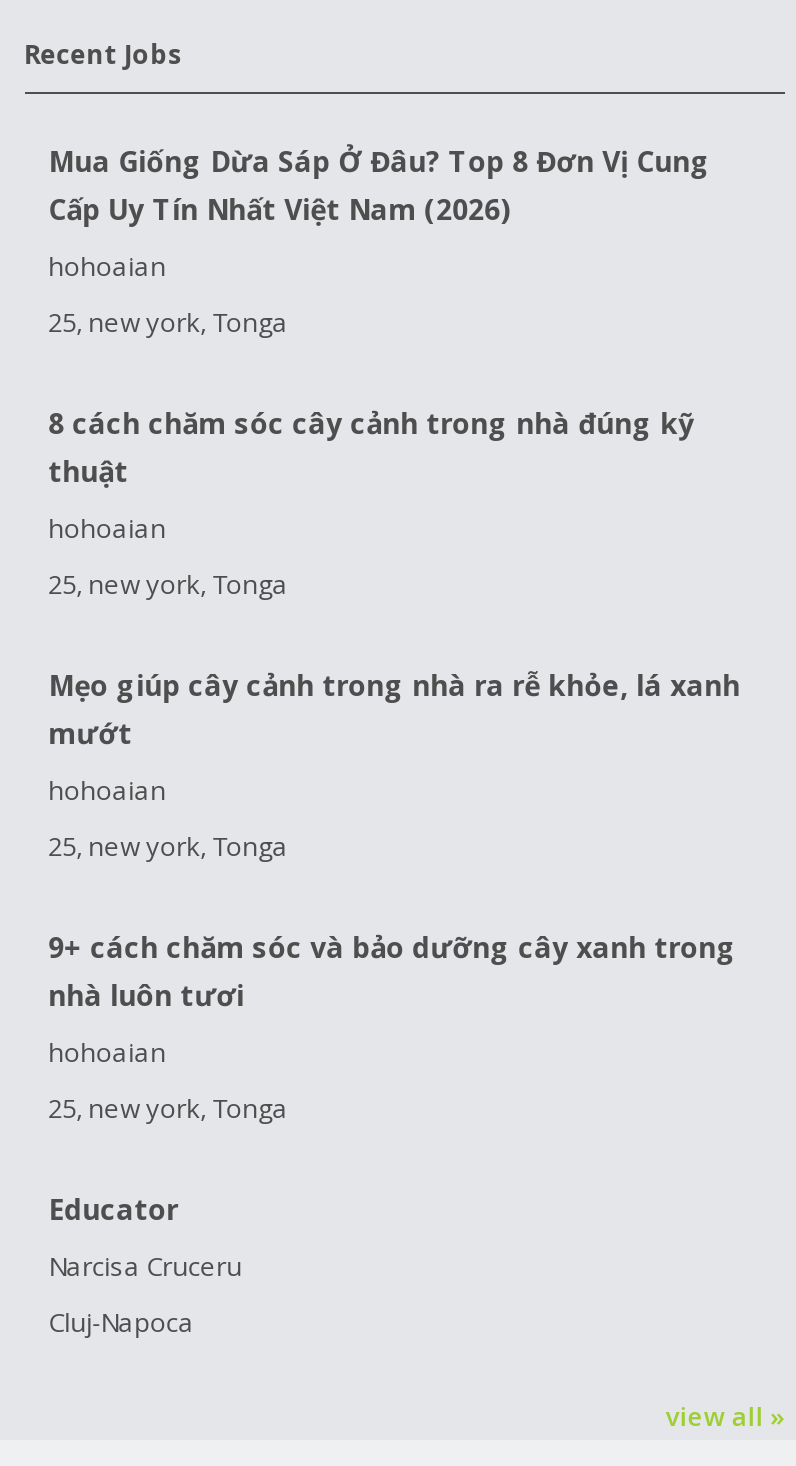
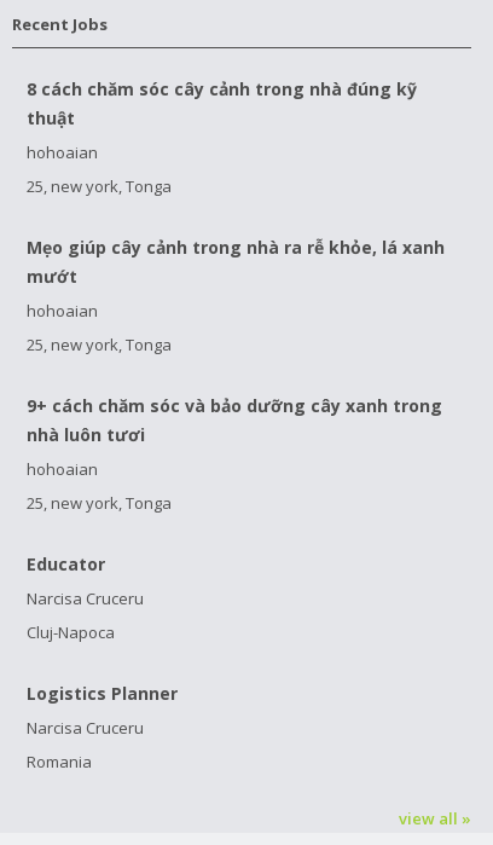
[48,142,710,340] Mua Giống Dừa Sáp Ở Đâu? Top 8 Đơn Vị Cung | Cấp Uy Tín Nhất Việt Nam (2026) | hohoaian | 25, new york, Tonga -> none
moved [48,404,740,1340] -> [26,77,444,643]: 8 cách chăm sóc cây cảnh trong nhà đúng kỹ | thuật | hohoaian | ... | Narcisa Cruceru | Cluj-Napoca
none -> [26,682,177,772] Logistics Planner | Narcisa Cruceru | Romania

